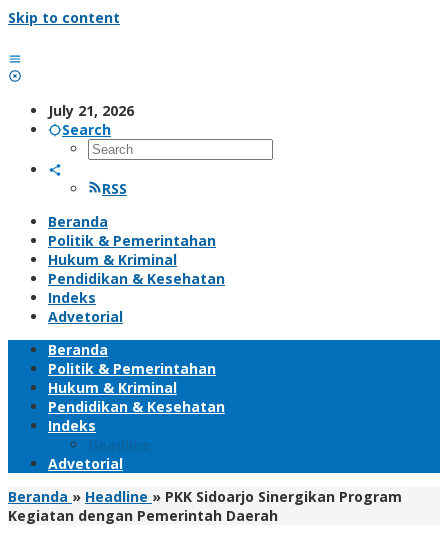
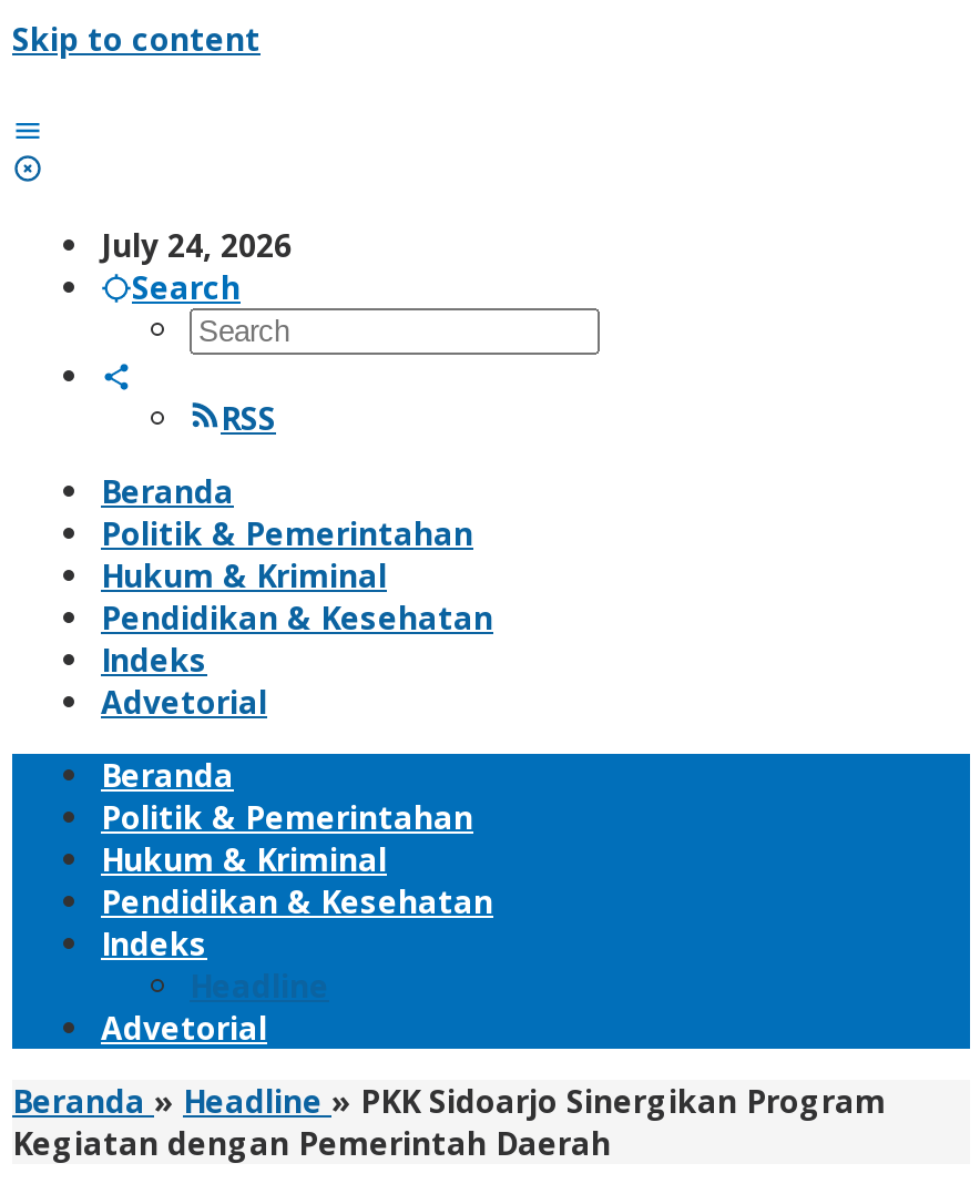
[48,101,134,120] July 21, 2026 -> [101,224,292,266] July 24, 2026

